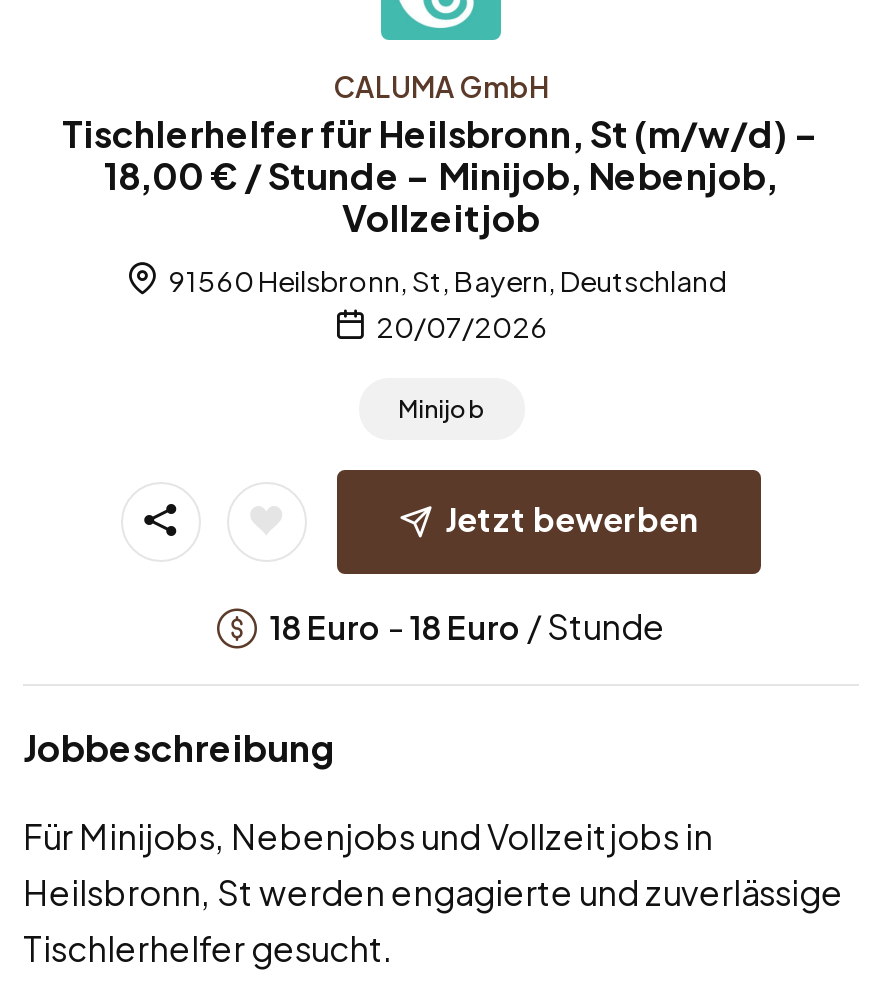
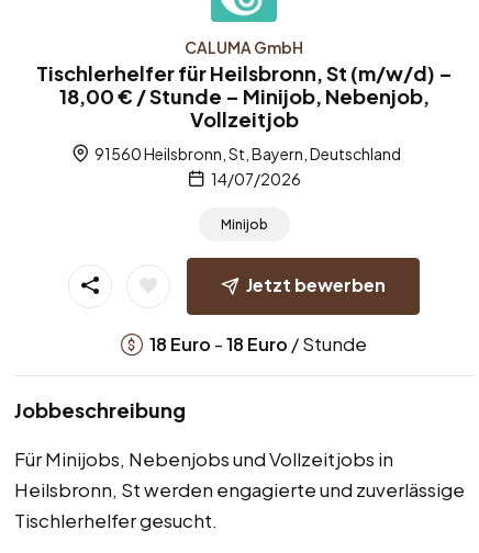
[372,309,548,345] 20/07/2026 -> [208,169,300,189] 14/07/2026

